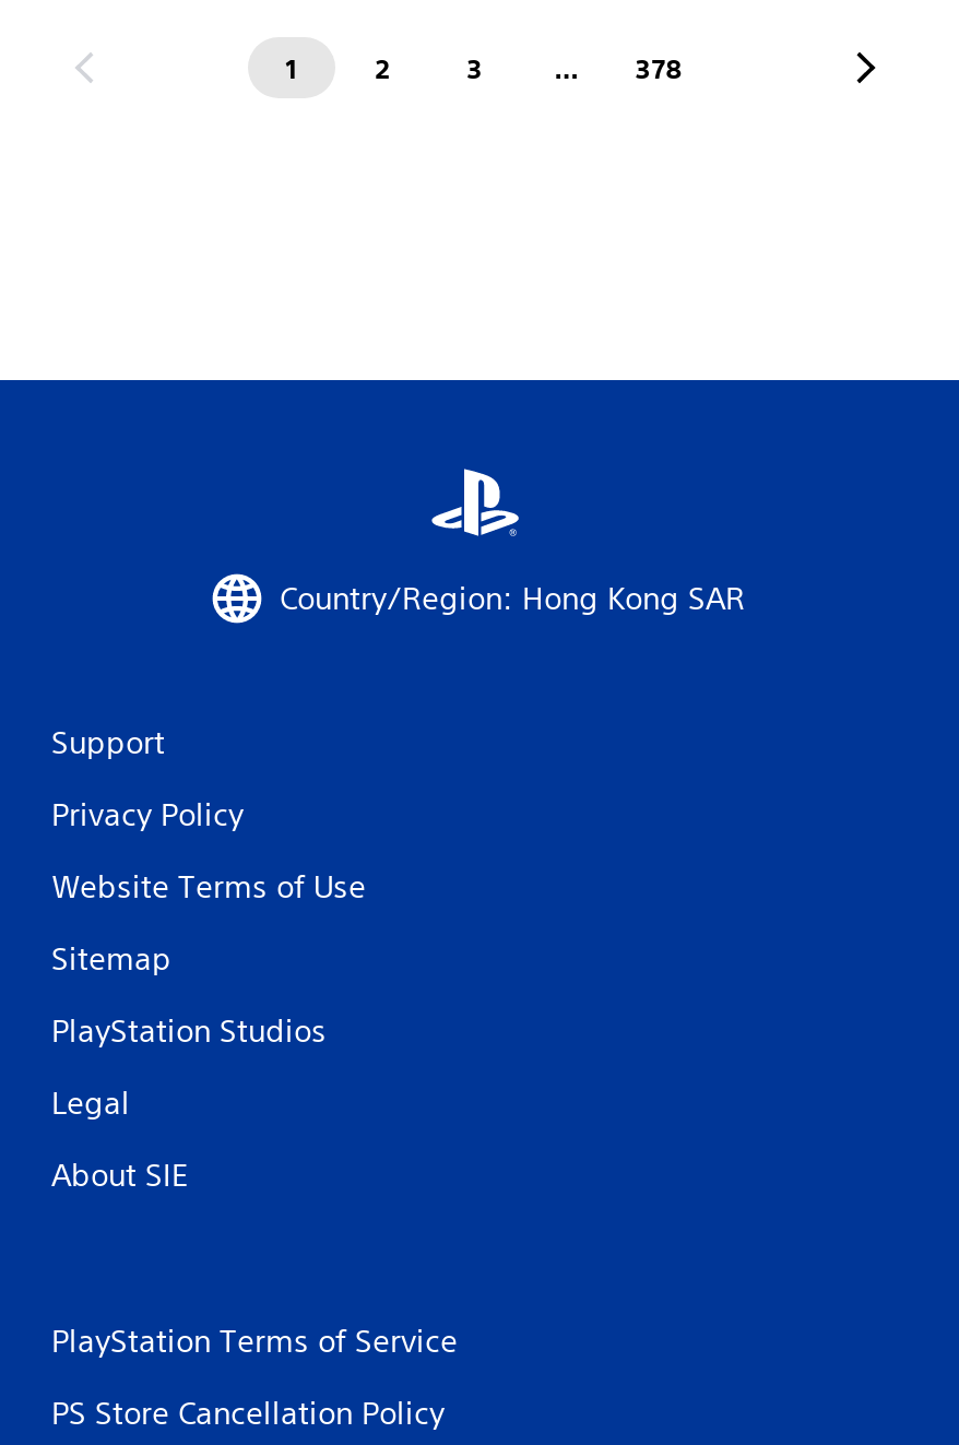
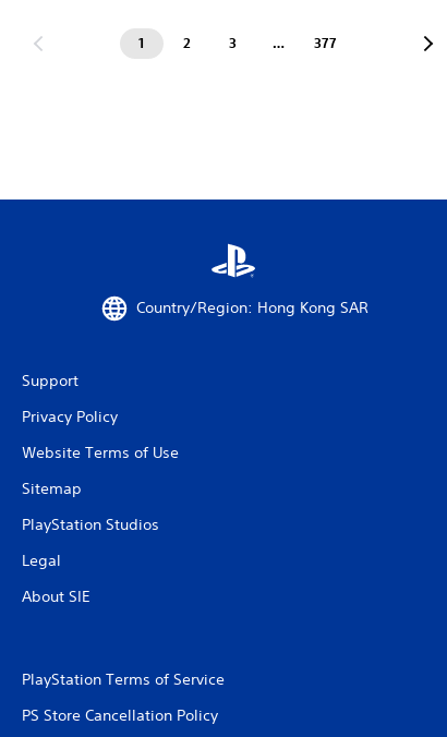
[635,49,682,84] 378 -> [314,34,336,51] 377

